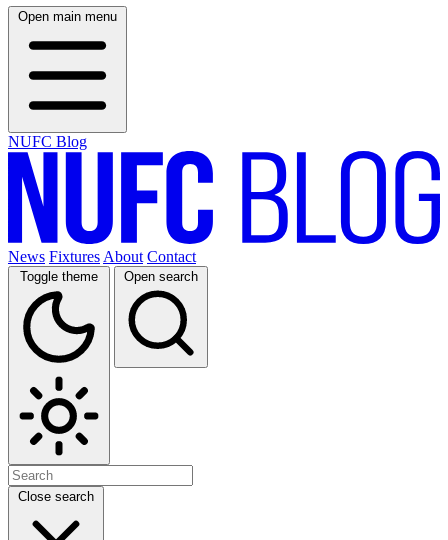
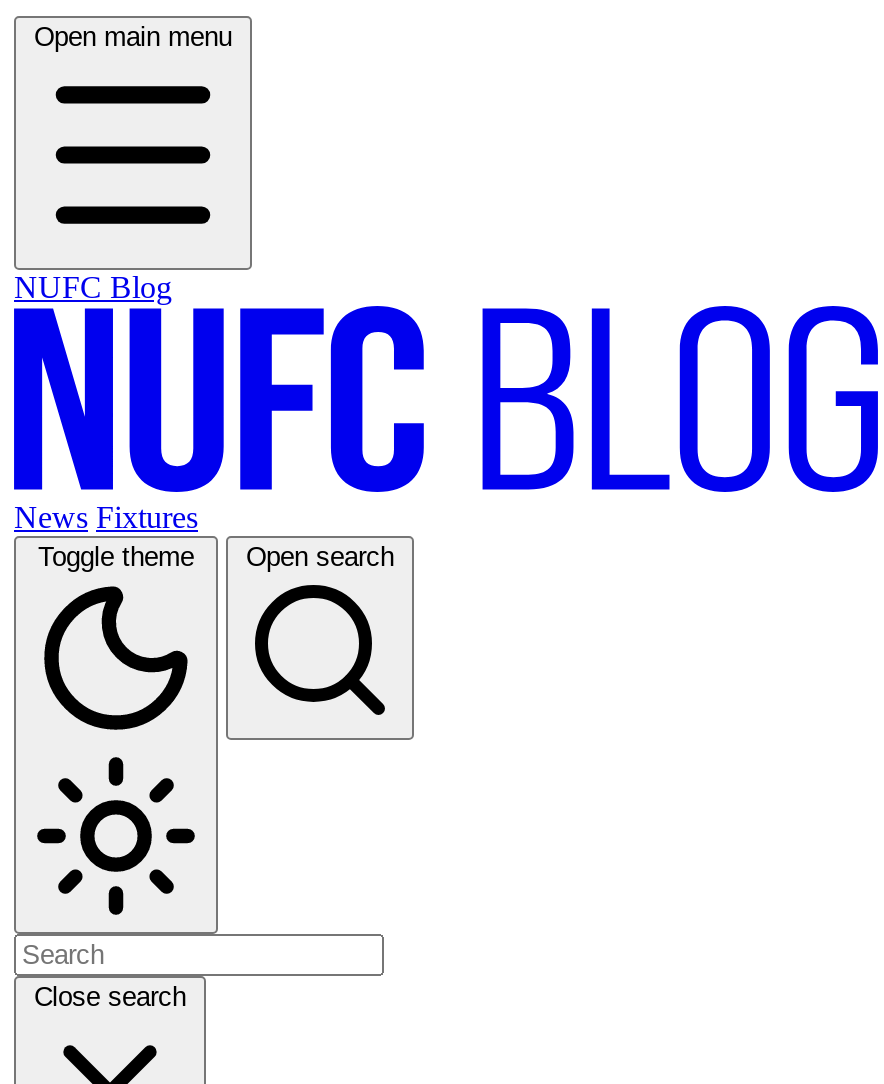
[8,248,196,265] News Fixtures About Contact -> [14,500,198,534] News Fixtures

